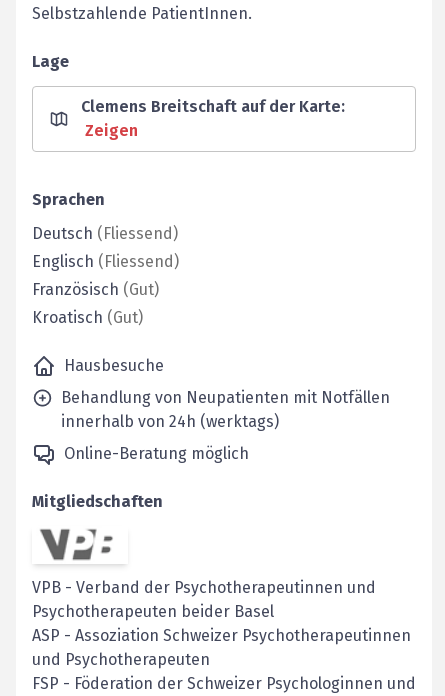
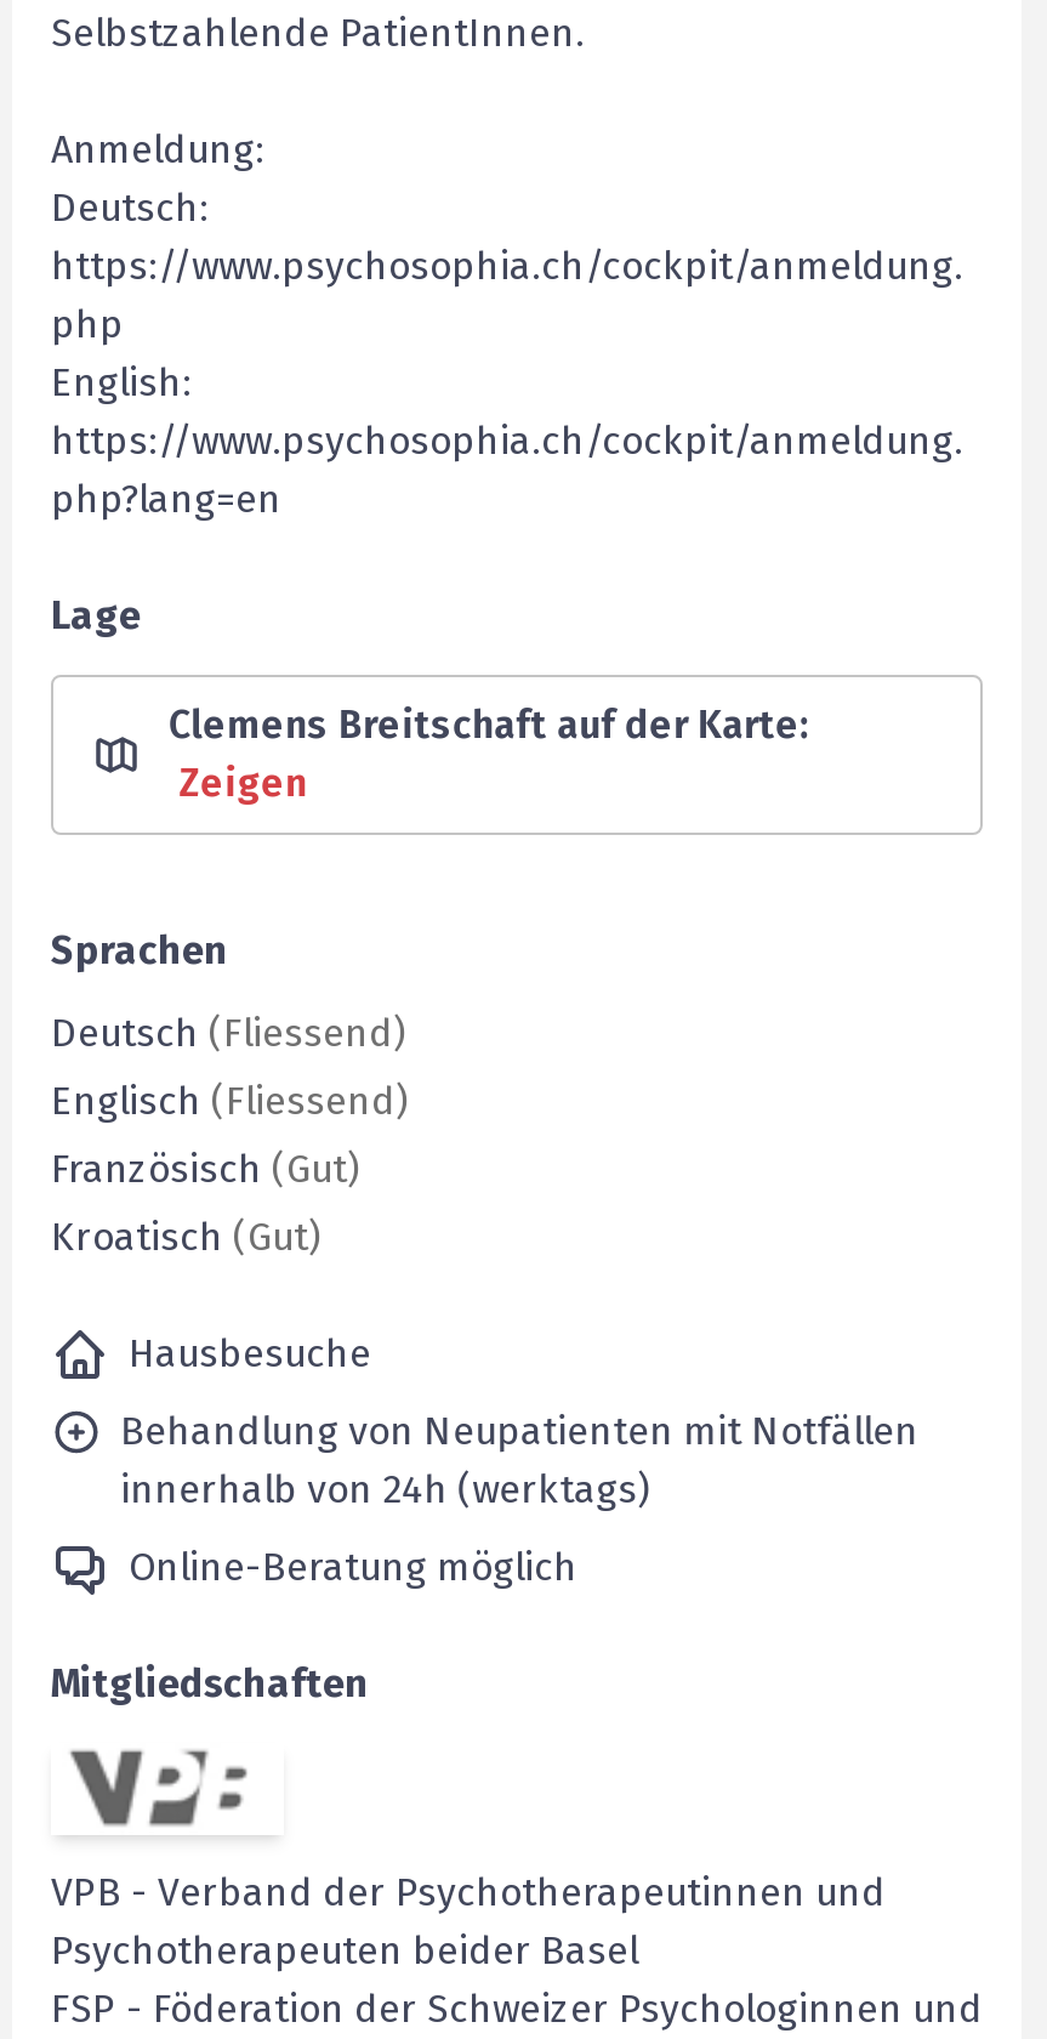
none -> [51,126,963,522] Anmeldung: | Deutsch: | https://www.psychosophia.ch/cockpit/anmeldung. | php | English: | https://www.psychosophia.ch/cockpit/anmeldung. | php?lang=en
moved [32,52,390,621] -> [51,592,919,1974]: Lage | Clemens Breitschaft auf der Karte: | Zeigen | ... | VPB - Verband der Psychotherapeutinnen und | Psychotherapeuten beider Basel
[32,626,411,669] ASP - Assoziation Schweizer Psychotherapeutinnen | und Psychotherapeuten -> none

